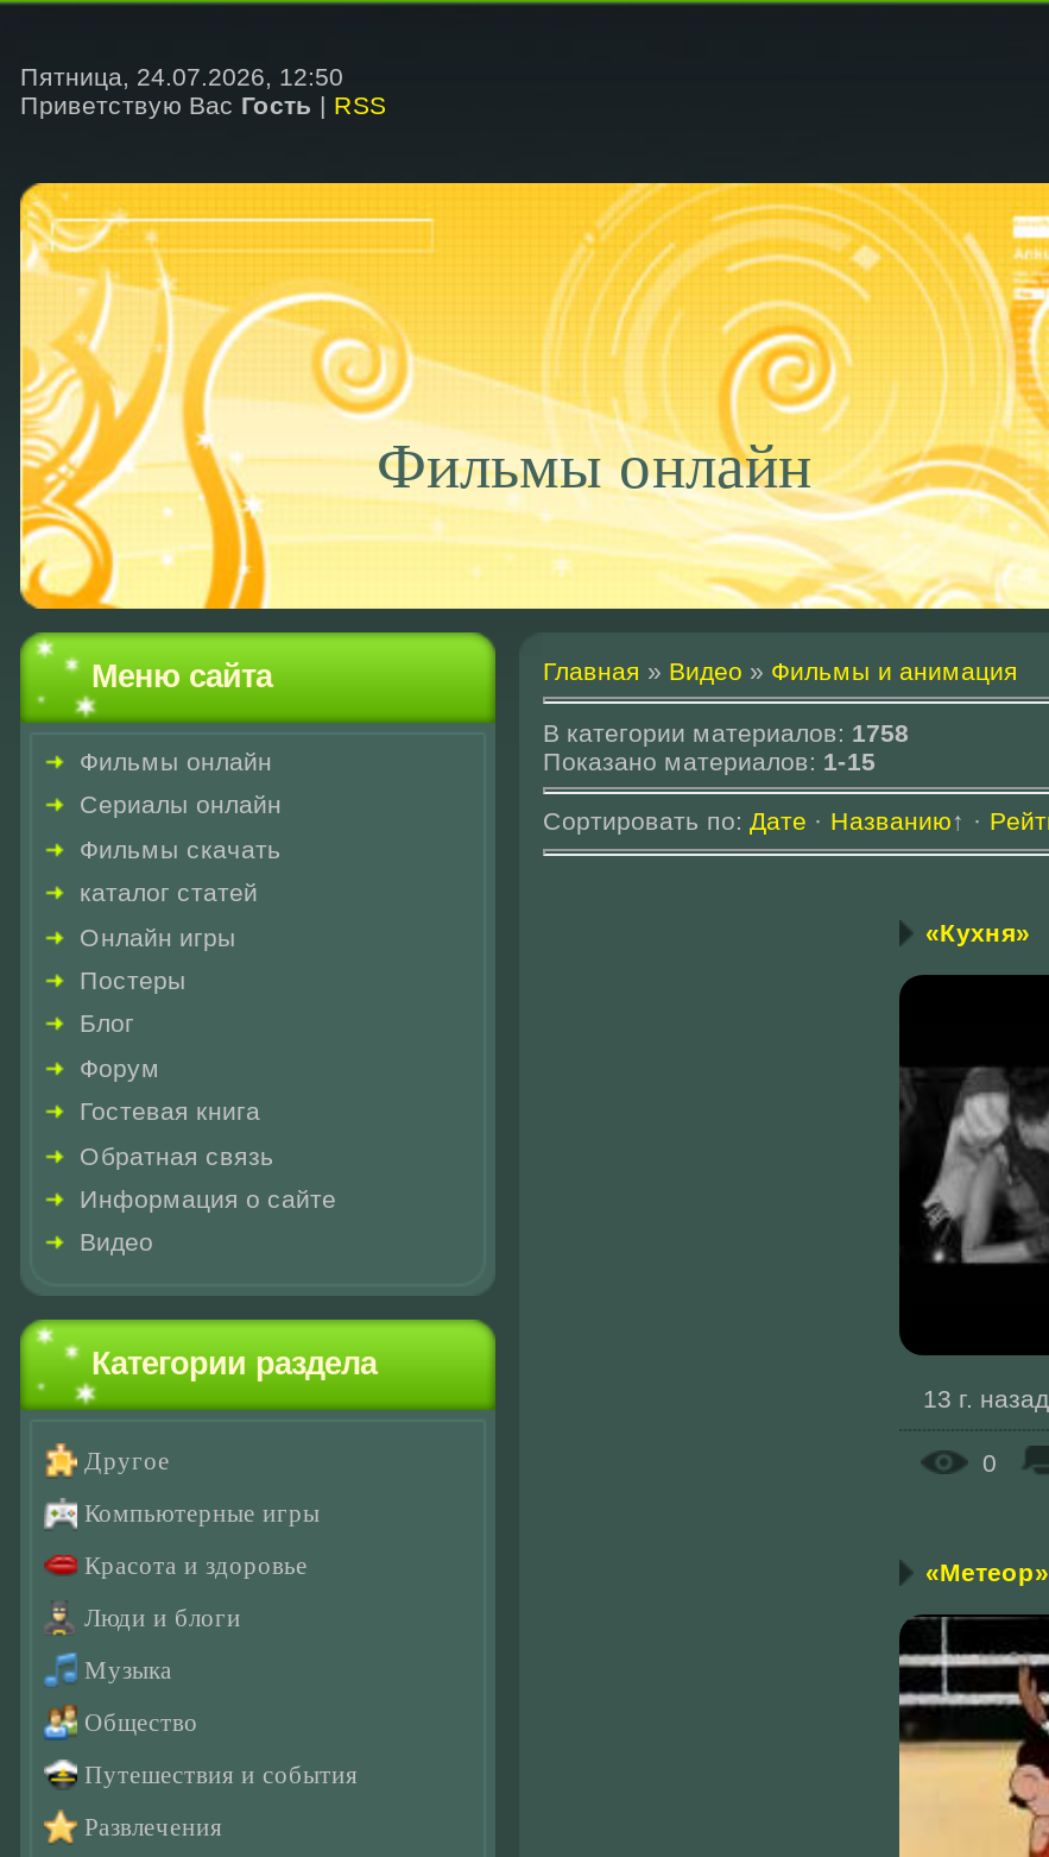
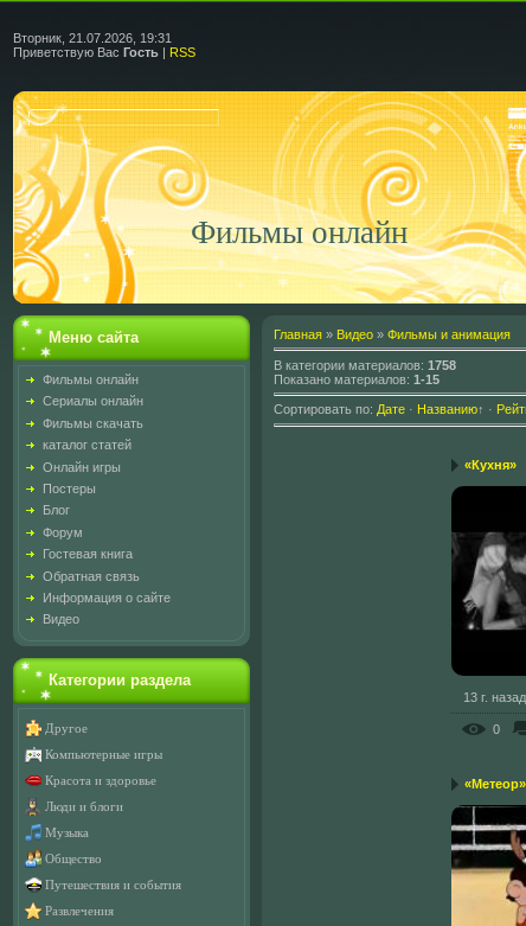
[20,62,343,90] Пятница, 24.07.2026, 12:50 -> [13,31,172,45] Вторник, 21.07.2026, 19:31

